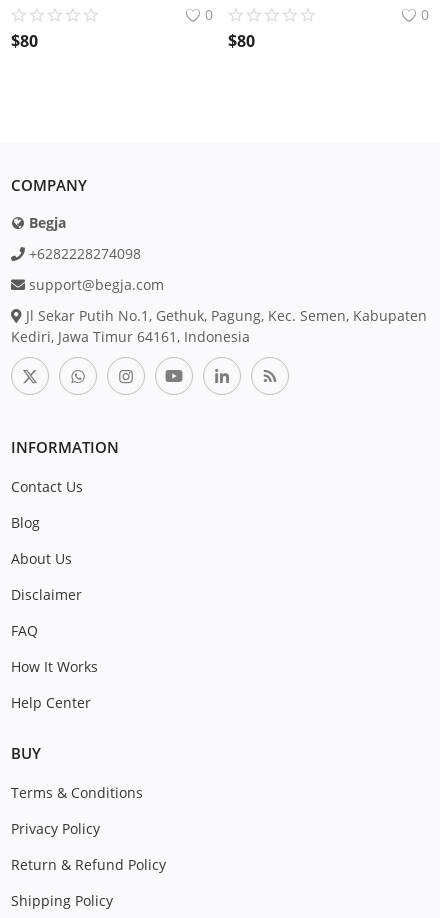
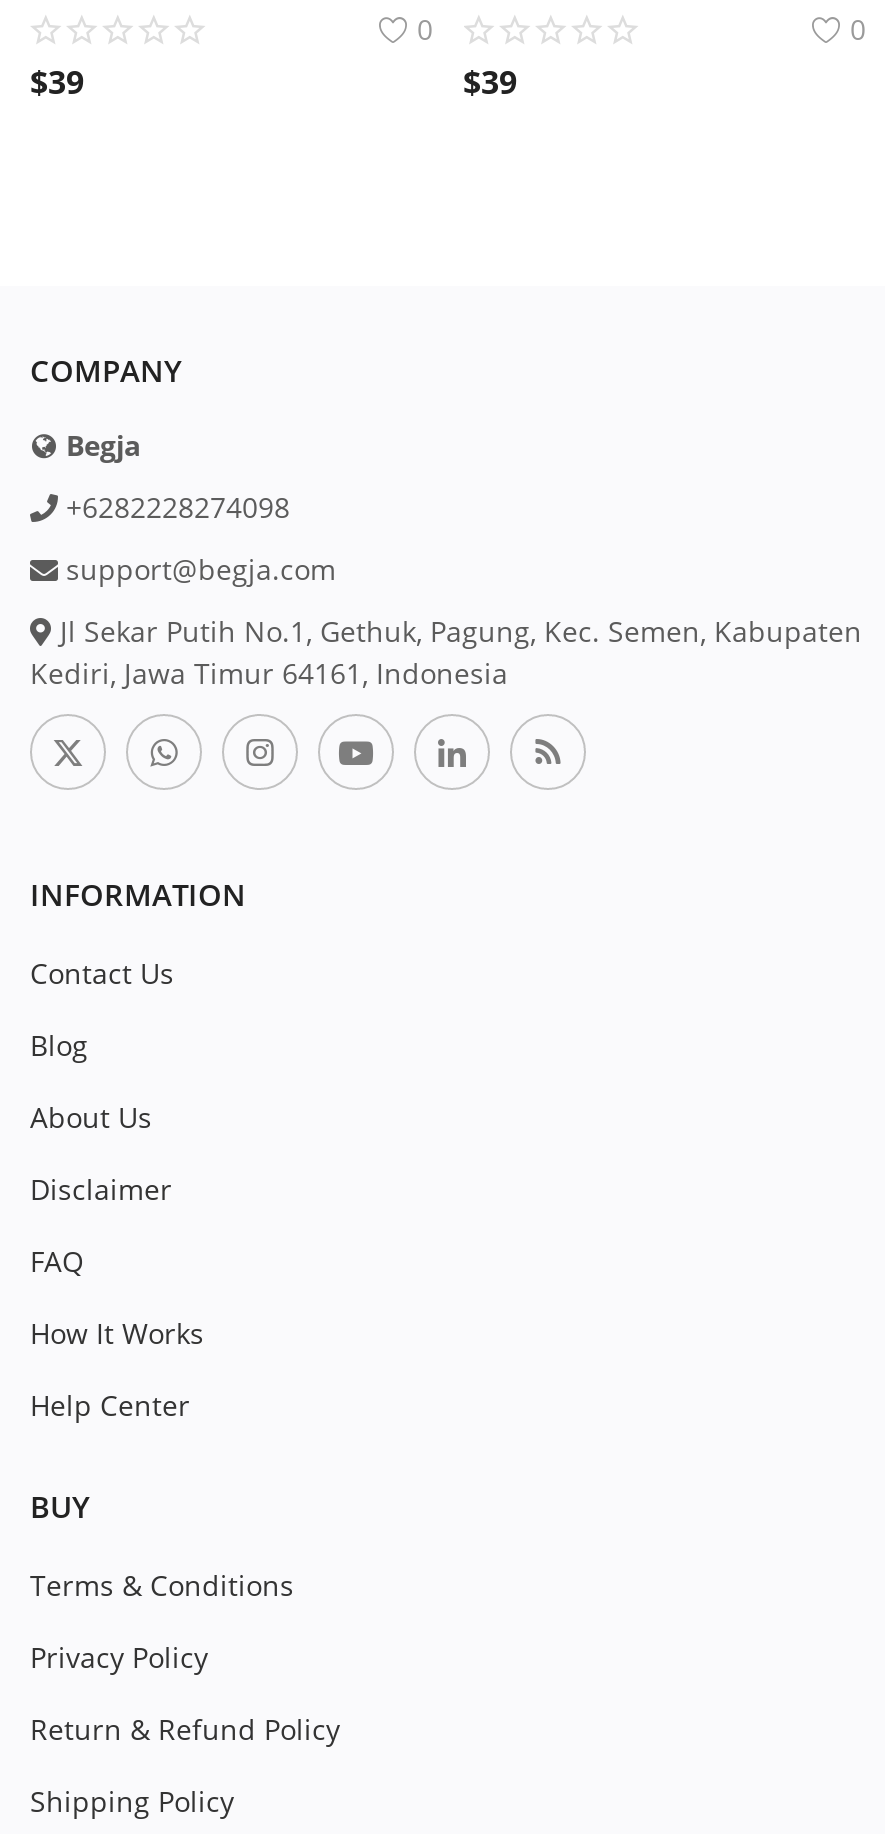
[11,29,38,51] $80 -> [30,59,84,103] $39
[227,29,254,51] $80 -> [463,59,517,103] $39

